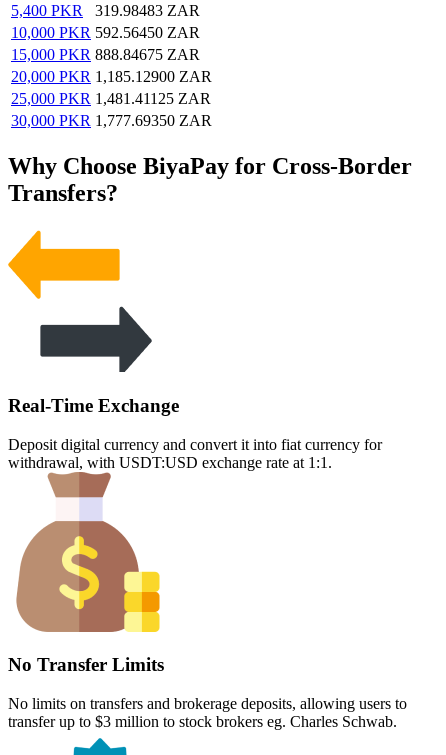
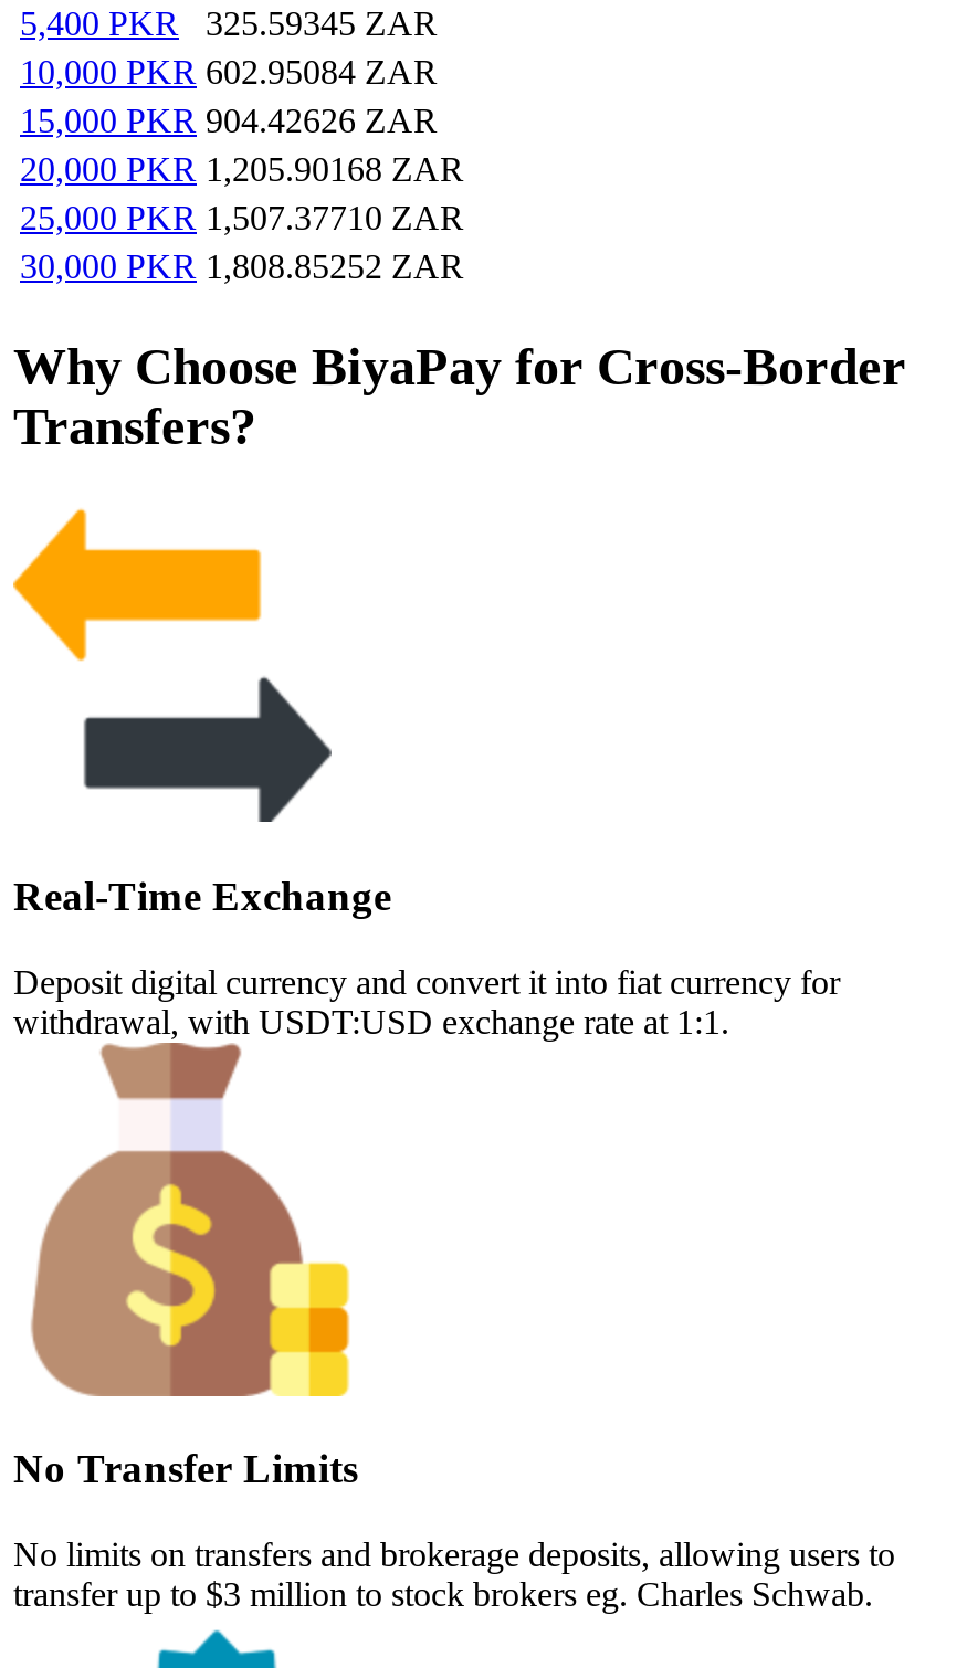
[11,2,200,19] 5,400 PKR 319.98483 ZAR -> [20,6,438,43] 5,400 PKR 325.59345 ZAR
[11,24,200,41] 10,000 PKR 592.56450 ZAR -> [20,54,438,92] 10,000 PKR 602.95084 ZAR
[11,46,200,63] 15,000 PKR 888.84675 ZAR -> [20,103,438,140] 15,000 PKR 904.42626 ZAR
[11,68,212,85] 20,000 PKR 1,185.12900 ZAR -> [20,151,464,189] 20,000 PKR 1,205.90168 ZAR
[11,90,211,107] 25,000 PKR 1,481.41125 ZAR -> [20,200,464,237] 25,000 PKR 1,507.37710 ZAR
[11,112,212,129] 30,000 PKR 1,777.69350 ZAR -> [20,249,464,286] 30,000 PKR 1,808.85252 ZAR

